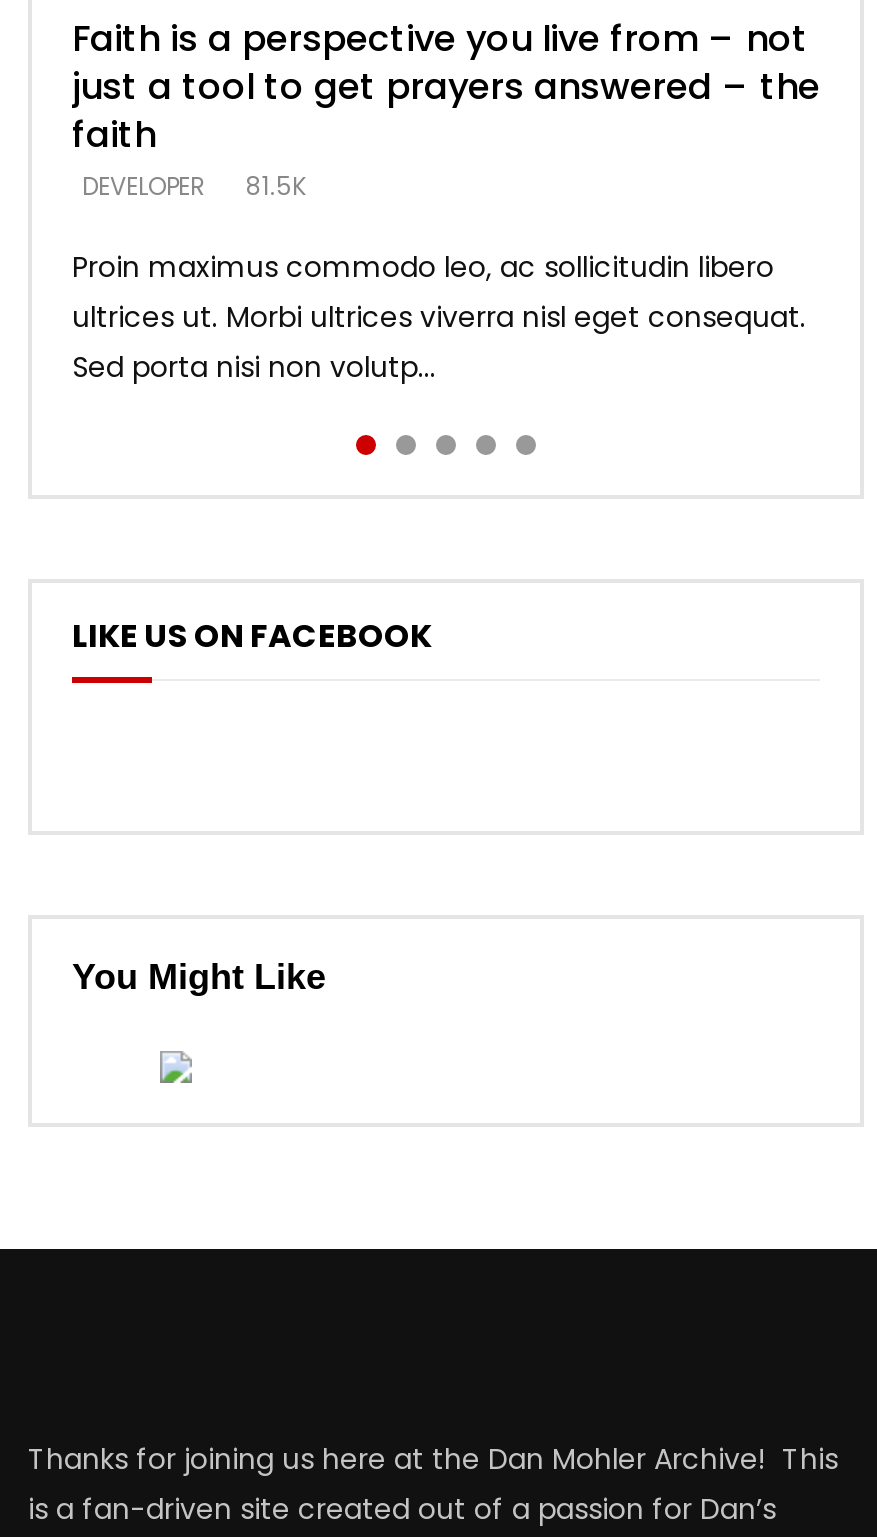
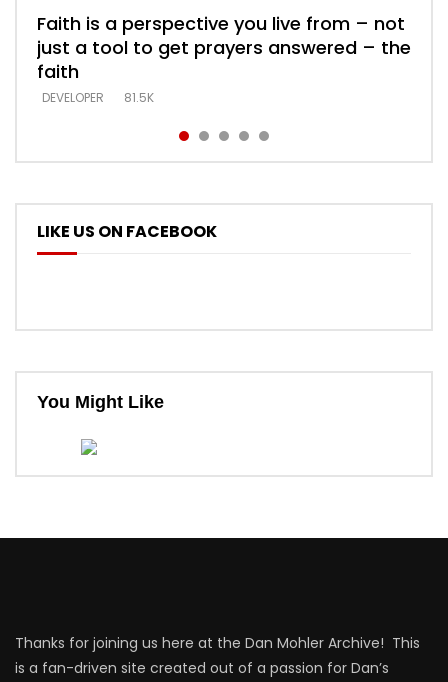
[72,248,806,388] Proin maximus commodo leo, ac sollicitudin libero | ultrices ut. Morbi ultrices viverra nisl eget consequat. | Sed porta nisi non volutp... -> none

